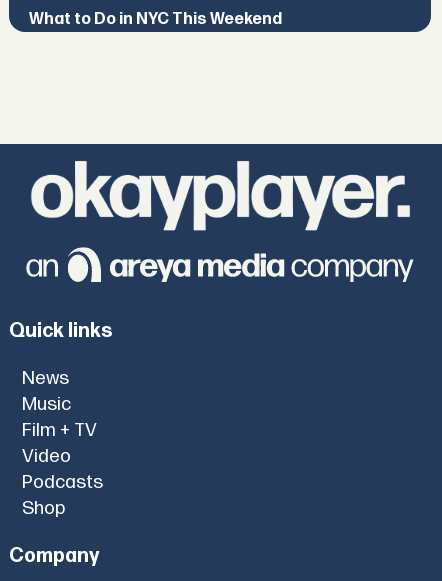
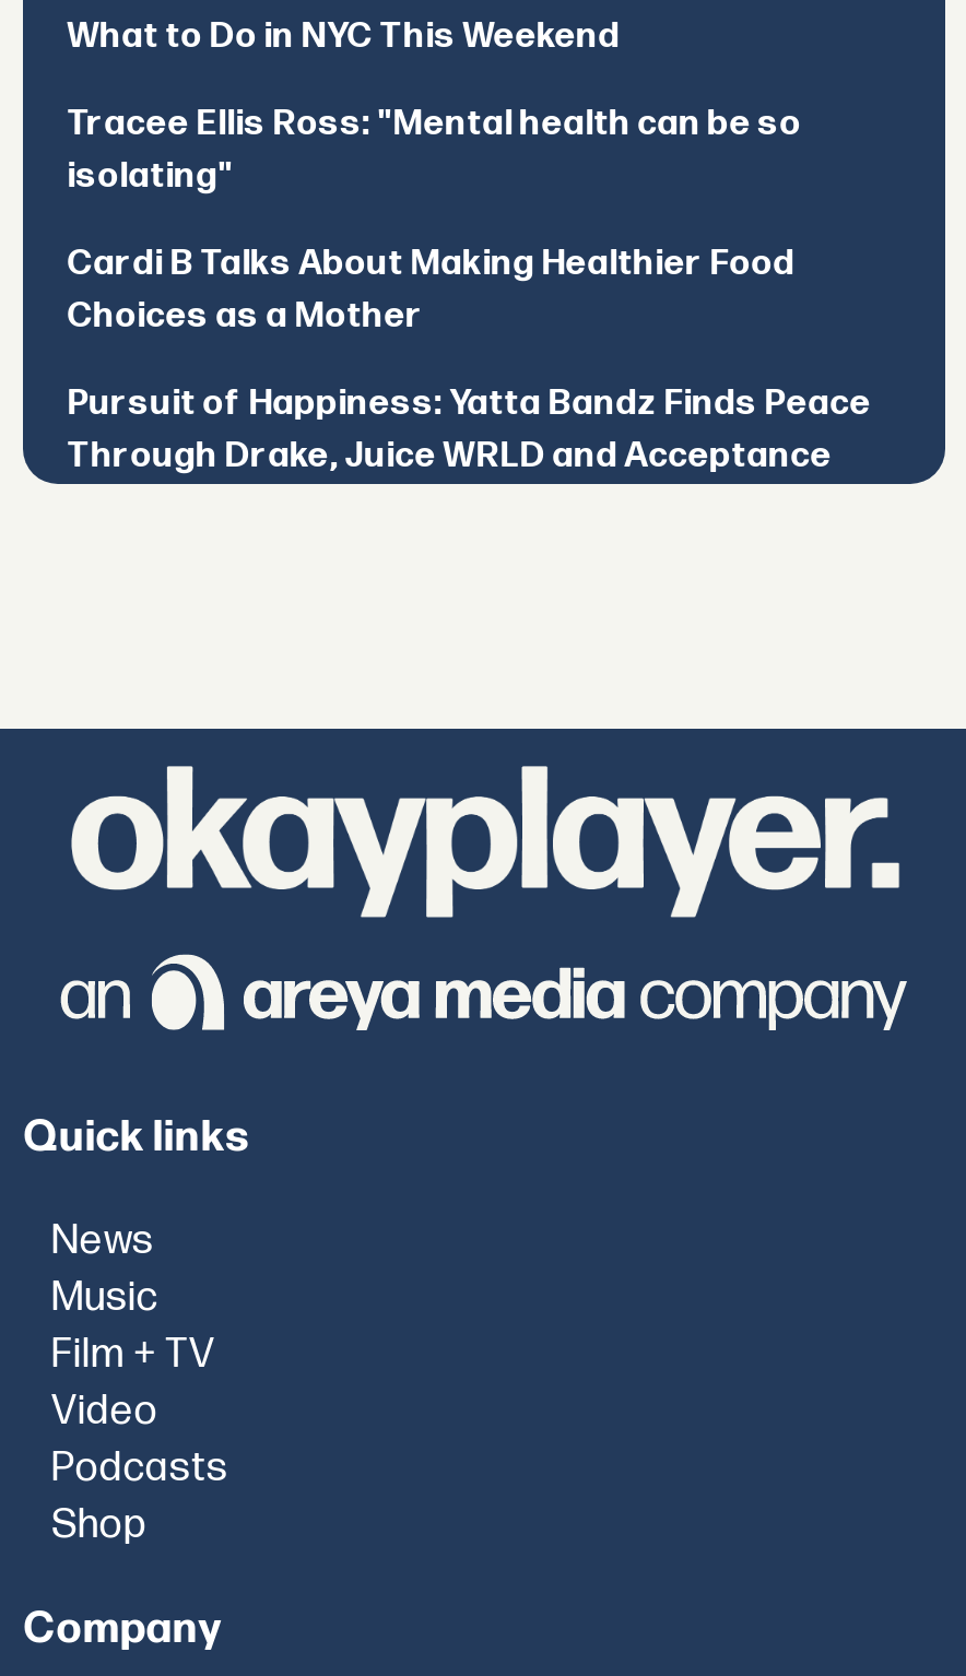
none -> [67,103,871,477] Tracee Ellis Ross: "Mental health can be so | isolating" | Cardi B Talks About Making Healthier Food | Choices as a Mother | Pursuit of Happiness: Yatta Bandz Finds Peace | Through Drake, Juice WRLD and Acceptance

